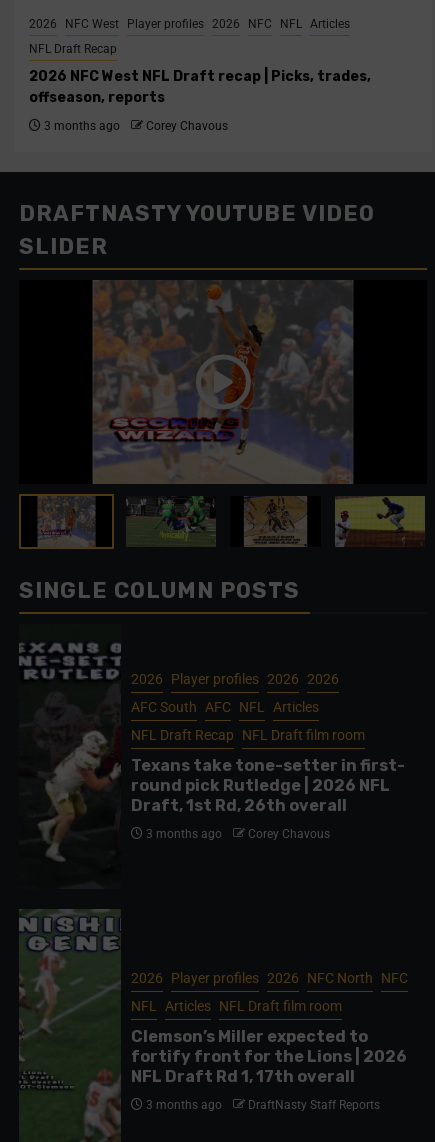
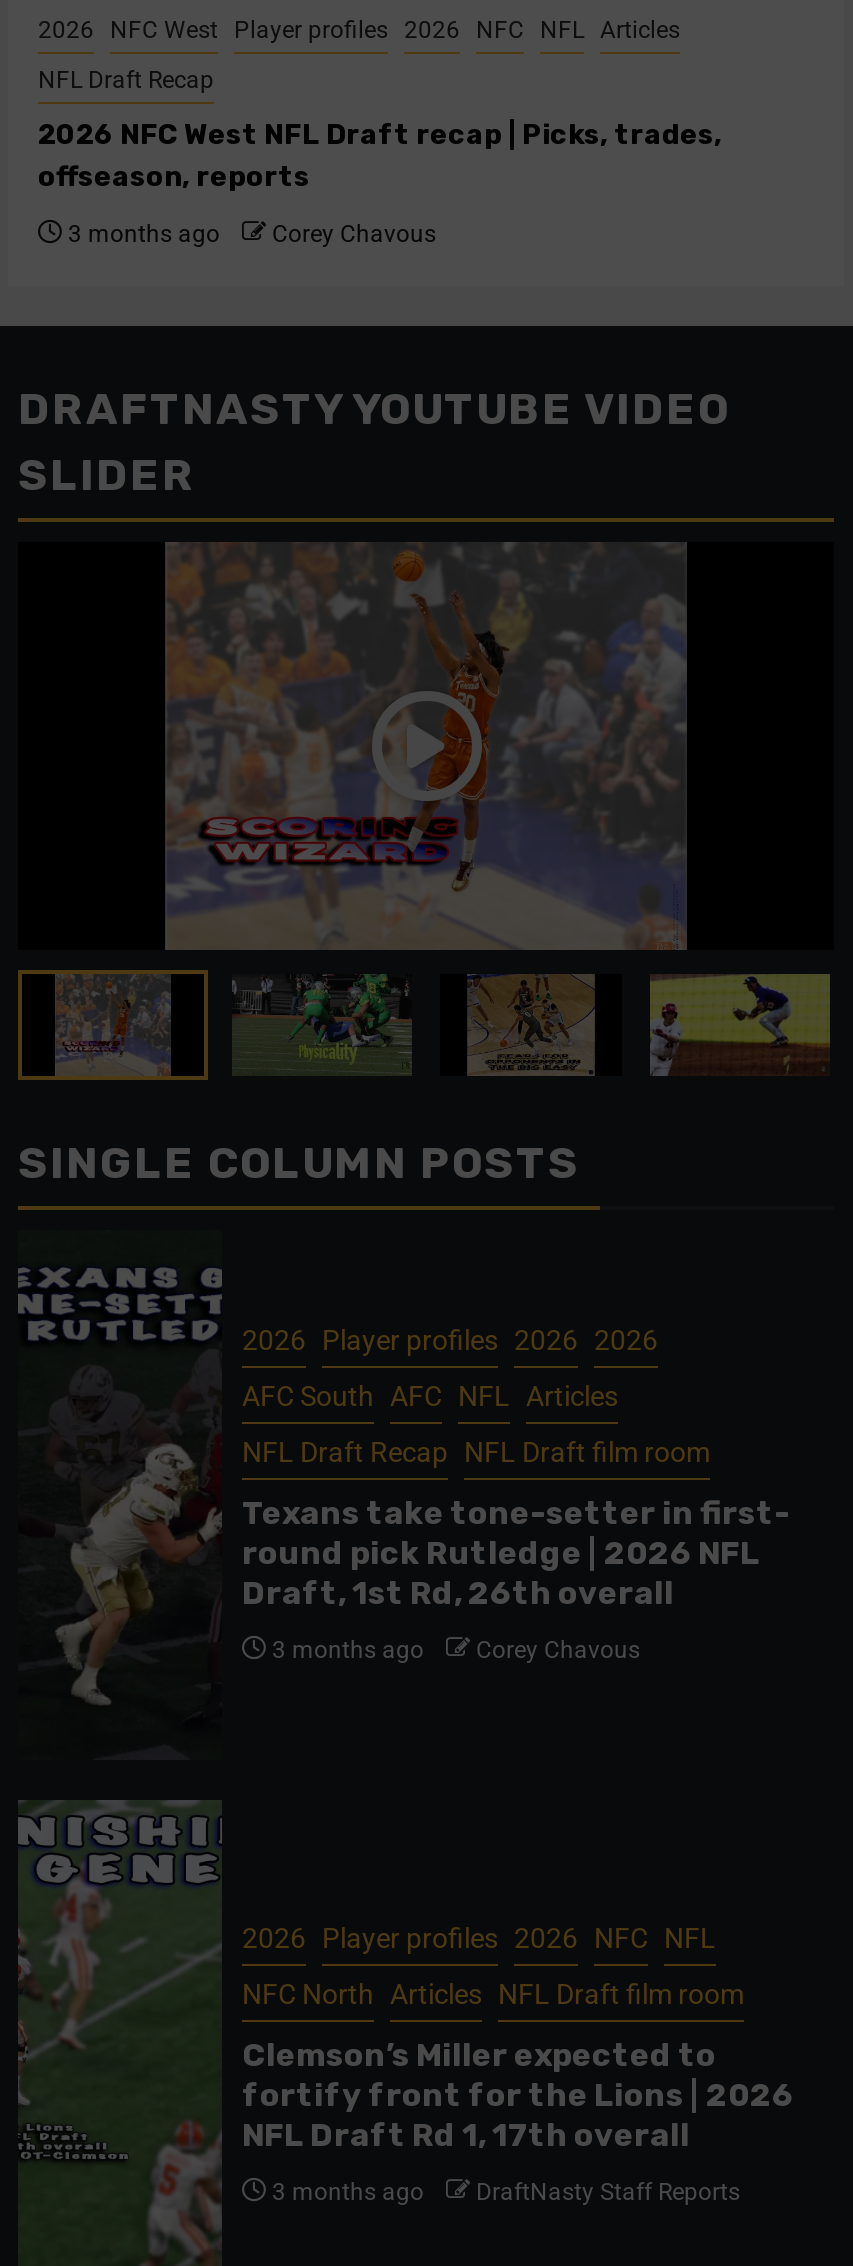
[131,970,408,986] 2026 Player profiles 2026 NFC North NFC -> [242,1923,716,1955] 2026 Player profiles 2026 NFC NFL
[131,998,342,1014] NFL Articles NFL Draft film room -> [242,1979,744,2011] NFC North Articles NFL Draft film room

